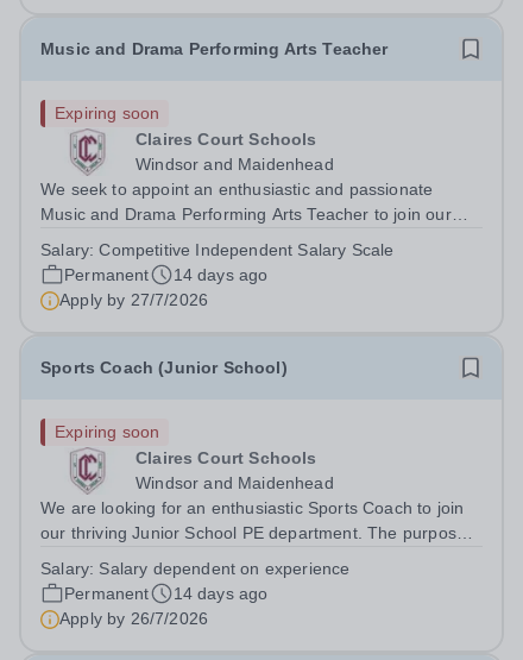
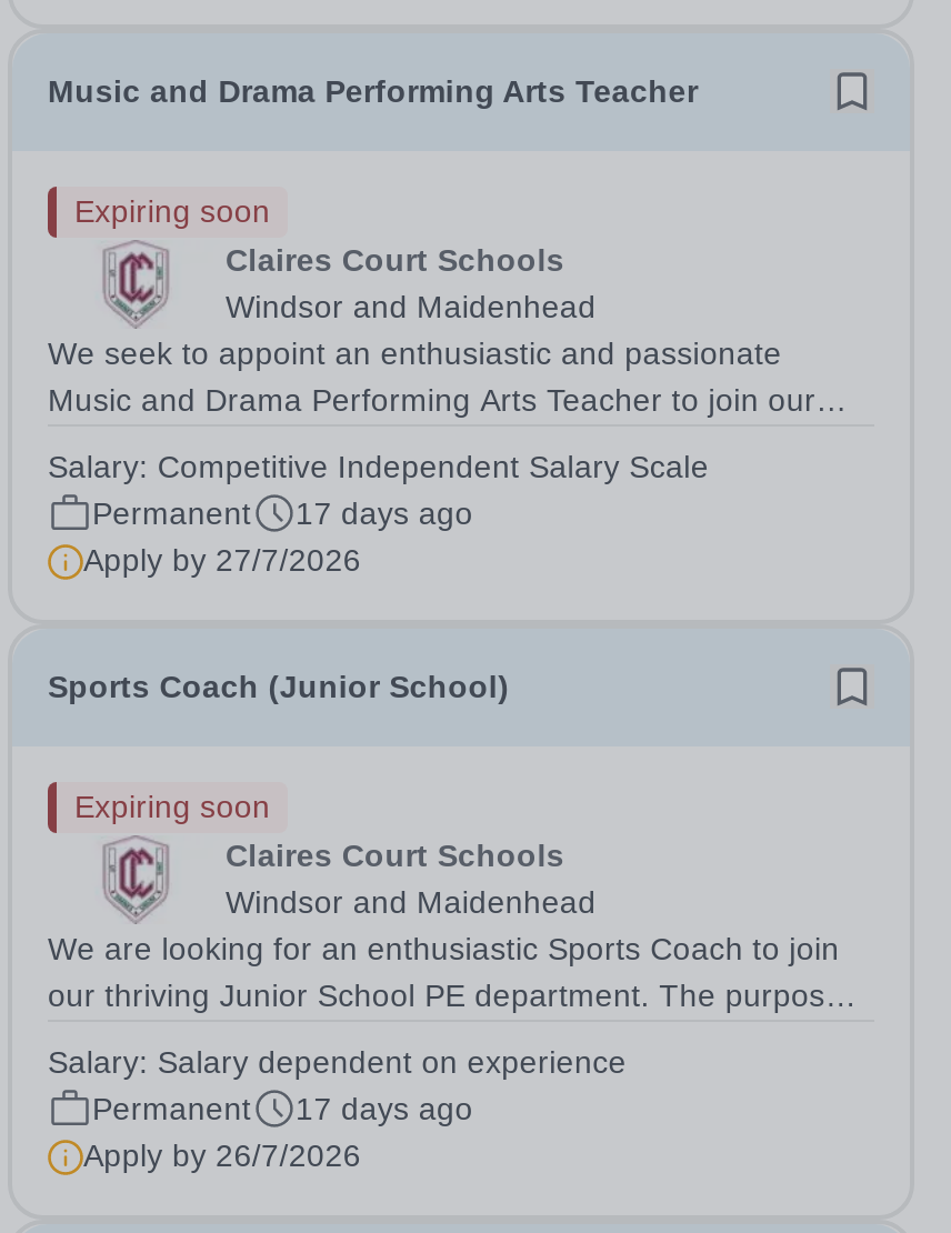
[64,265,268,284] Permanent 14 days ago -> [92,495,473,531] Permanent 17 days ago
[64,584,268,603] Permanent 14 days ago -> [92,1091,473,1126] Permanent 17 days ago

